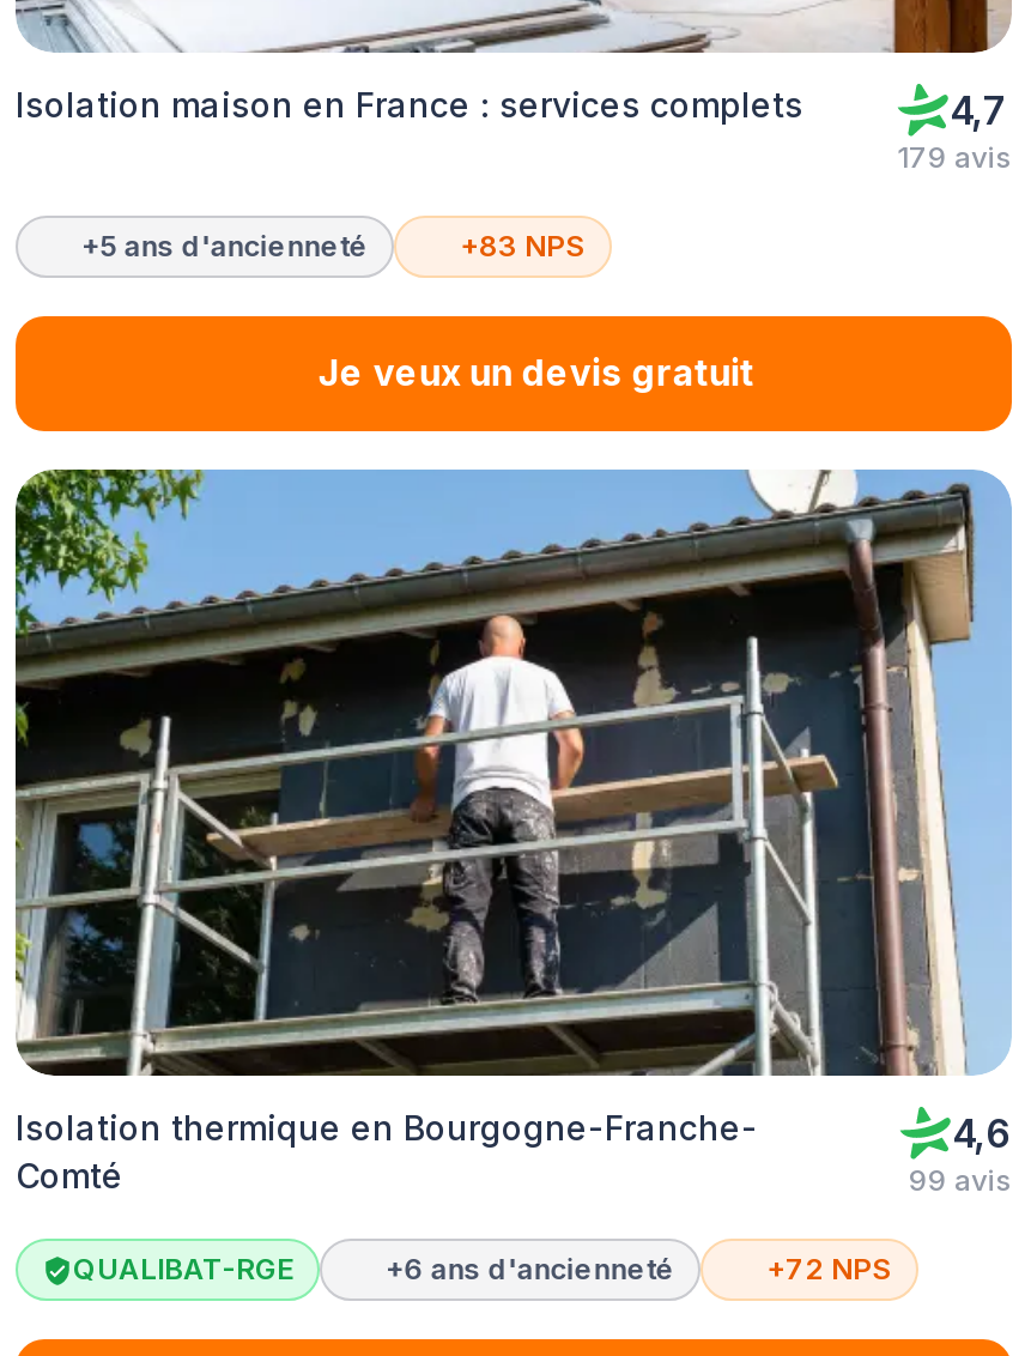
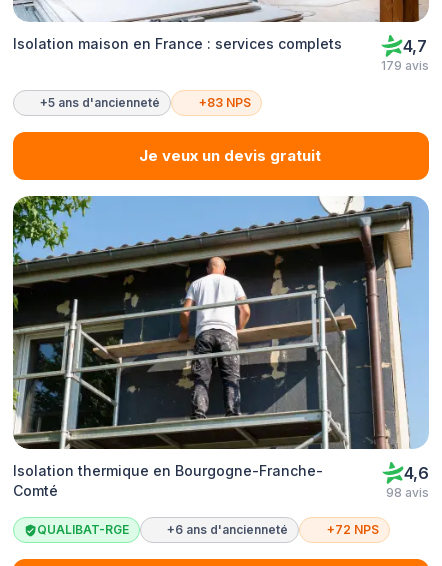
[909,1162,1012,1198] 99 avis -> [386,485,429,500] 98 avis

